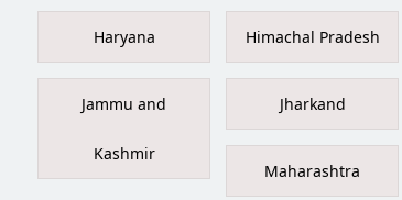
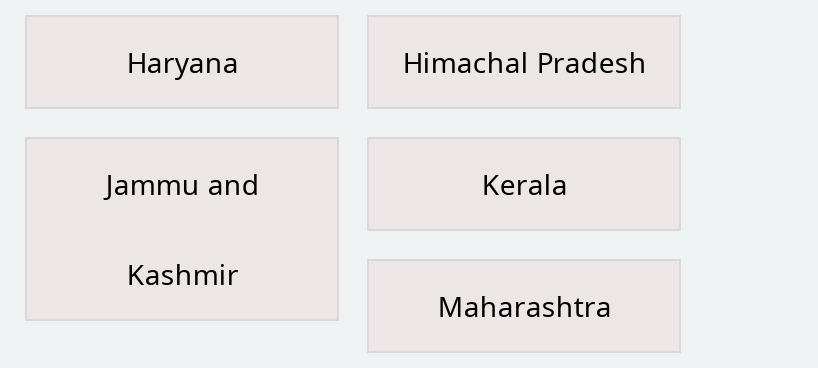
[280,93,346,114] Jharkand -> [482,164,568,202] Kerala

